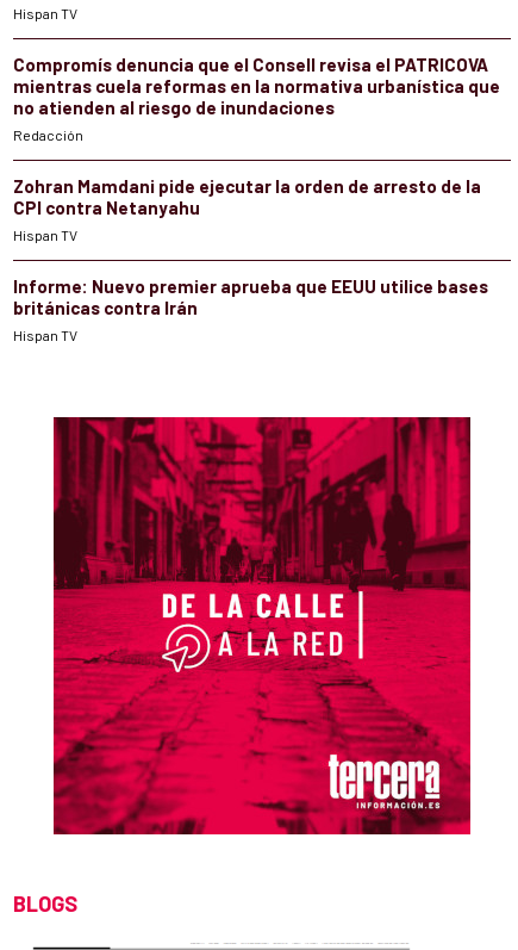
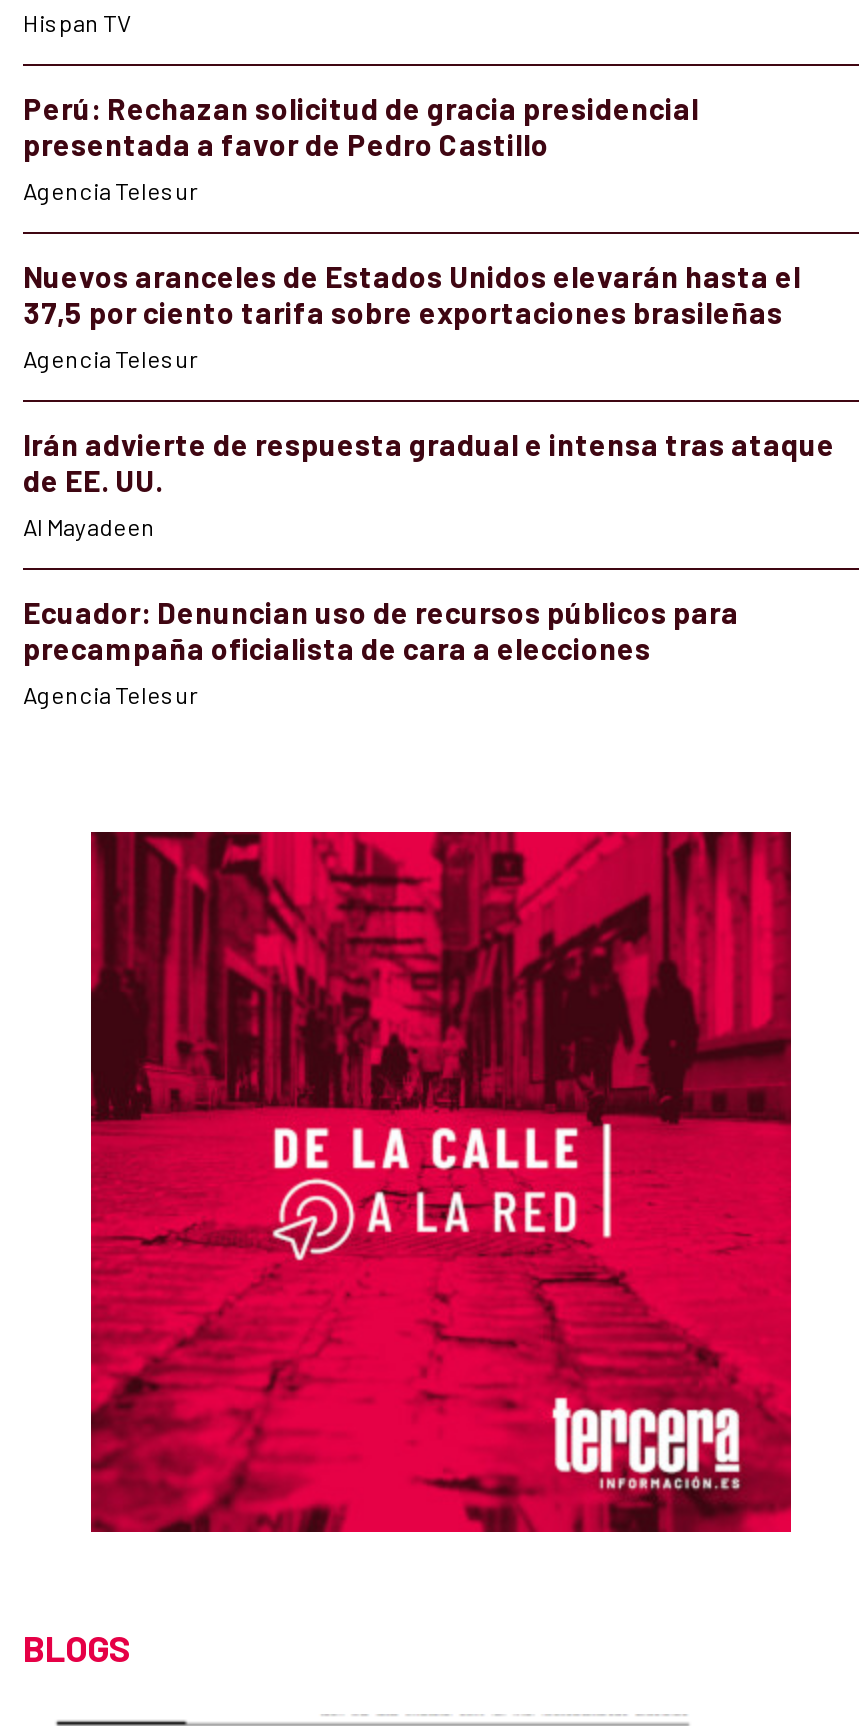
[13,54,500,343] Compromís denuncia que el Consell revisa el PATRICOVA | mientras cuela reformas en la normativa urbanística que | no atienden al riesgo de inundaciones | Redacción | Zohran Mamdani pide ejecutar la orden de arresto de la | CPI contra Netanyahu | Hispan TV | Informe: Nuevo premier aprueba que EEUU utilice bases | británicas contra Irán | Hispan TV -> [23,90,835,708] Perú: Rechazan solicitud de gracia presidencial | presentada a favor de Pedro Castillo | Agencia Telesur | Nuevos aranceles de Estados Unidos elevarán hasta el | 37,5 por ciento tarifa sobre exportaciones brasileñas | Agencia Telesur | Irán advierte de respuesta gradual e intensa tras ataque | de EE. UU. | Al Mayadeen | Ecuador: Denuncian uso de recursos públicos para | precampaña oficialista de cara a elecciones | Agencia Telesur

